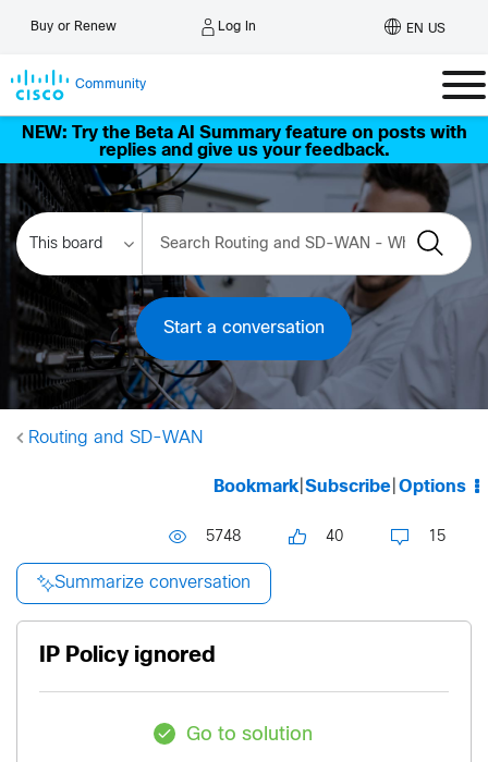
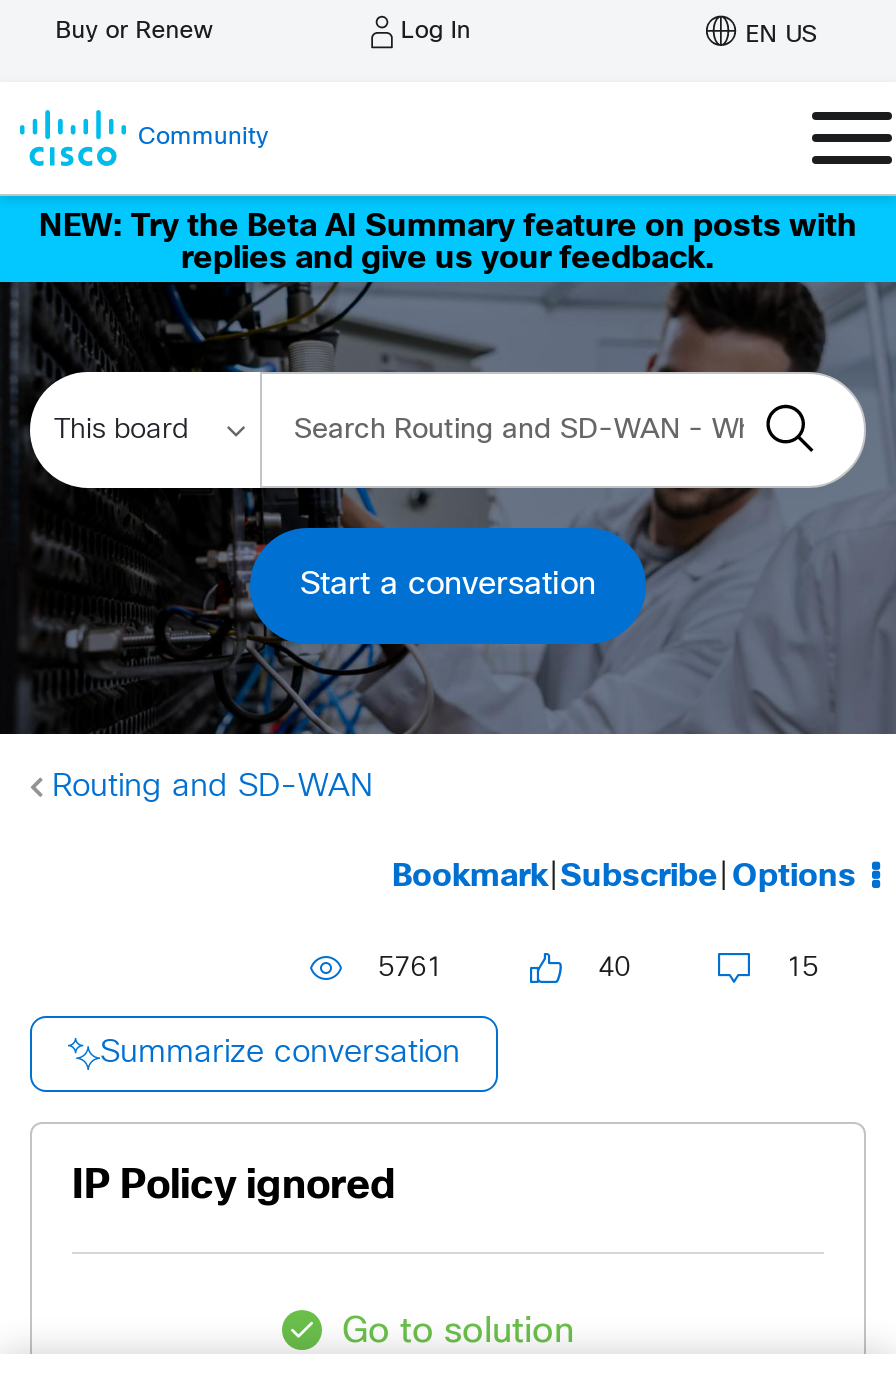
[206,530,241,544] 5748 -> [378,956,442,982] 5761

